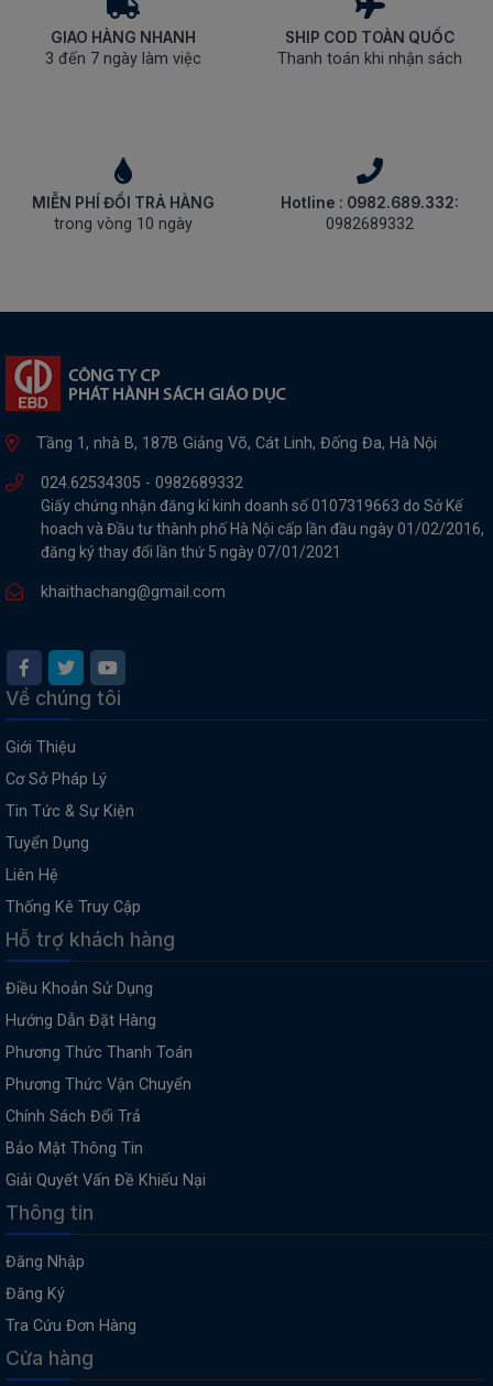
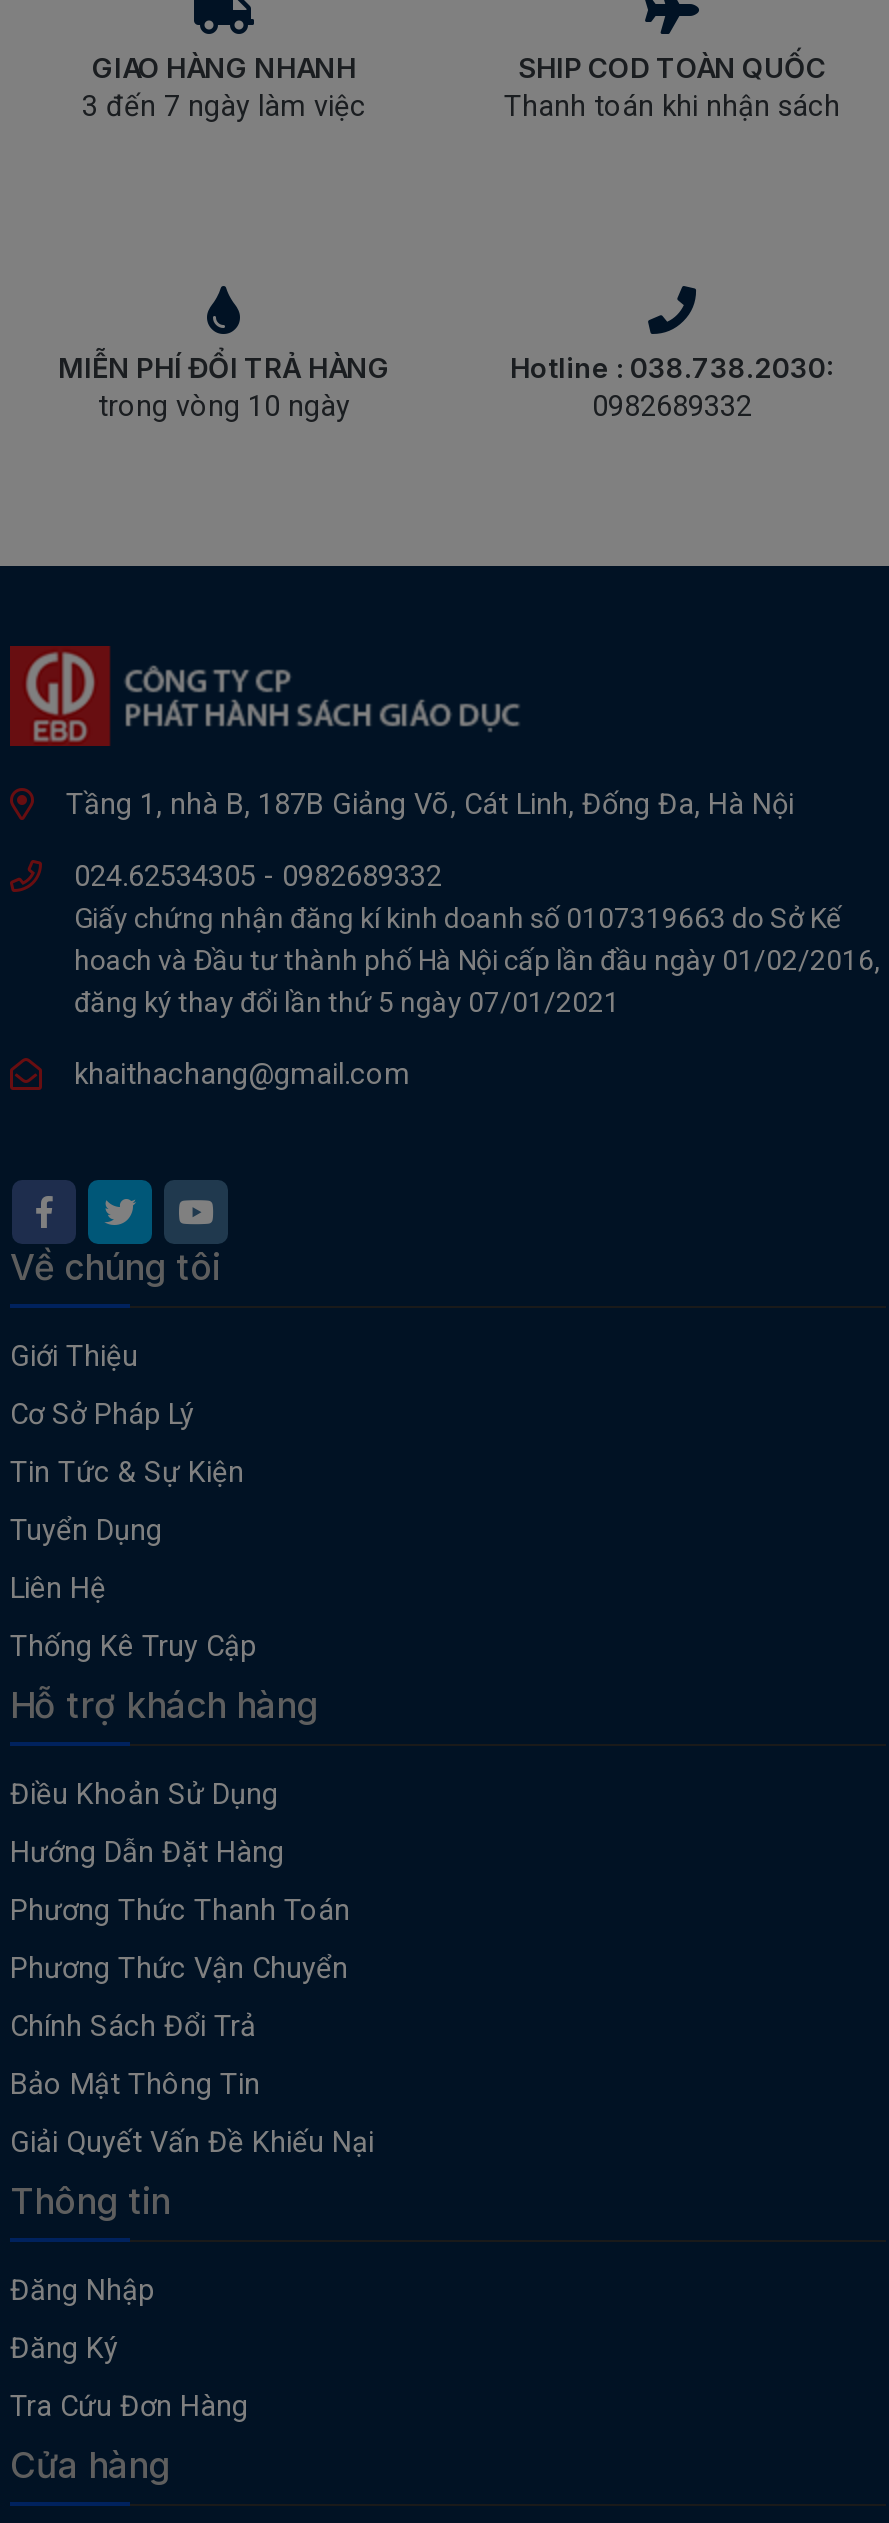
[281,194,459,212] Hotline : 0982.689.332: -> [510,352,834,384] Hotline : 038.738.2030:

